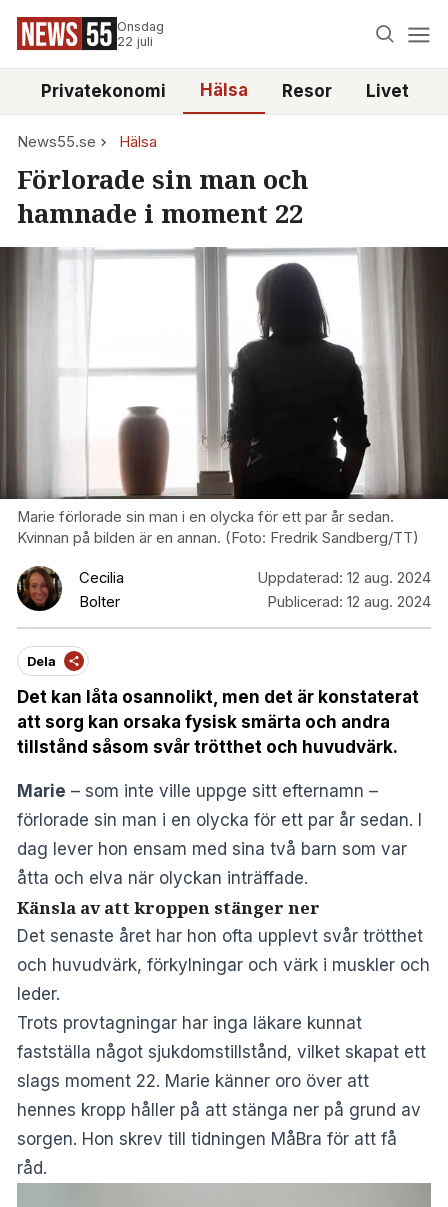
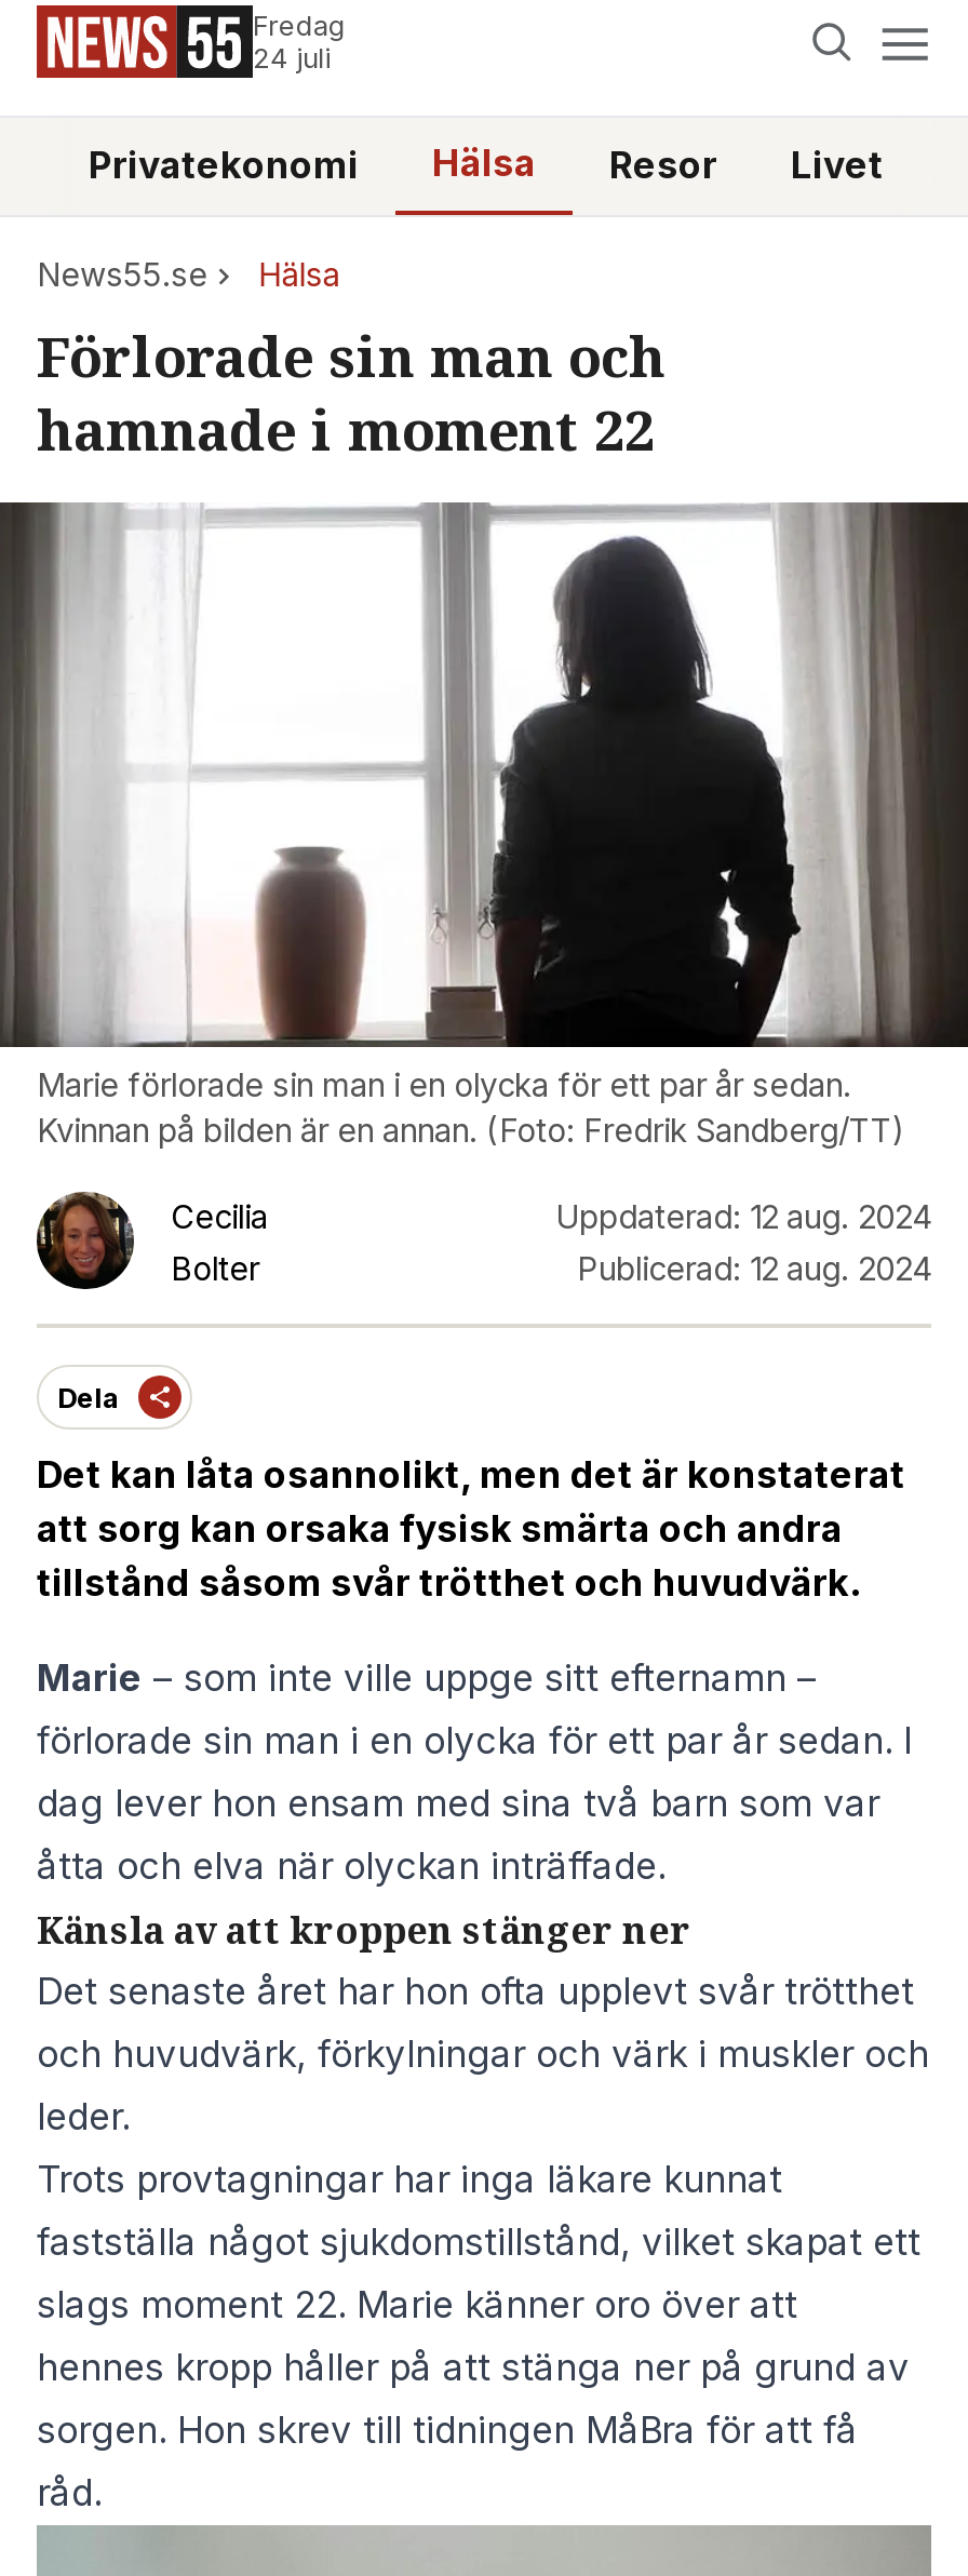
[117,19,164,49] Onsdag | 22 juli -> [253,10,346,75] Fredag | 24 juli

